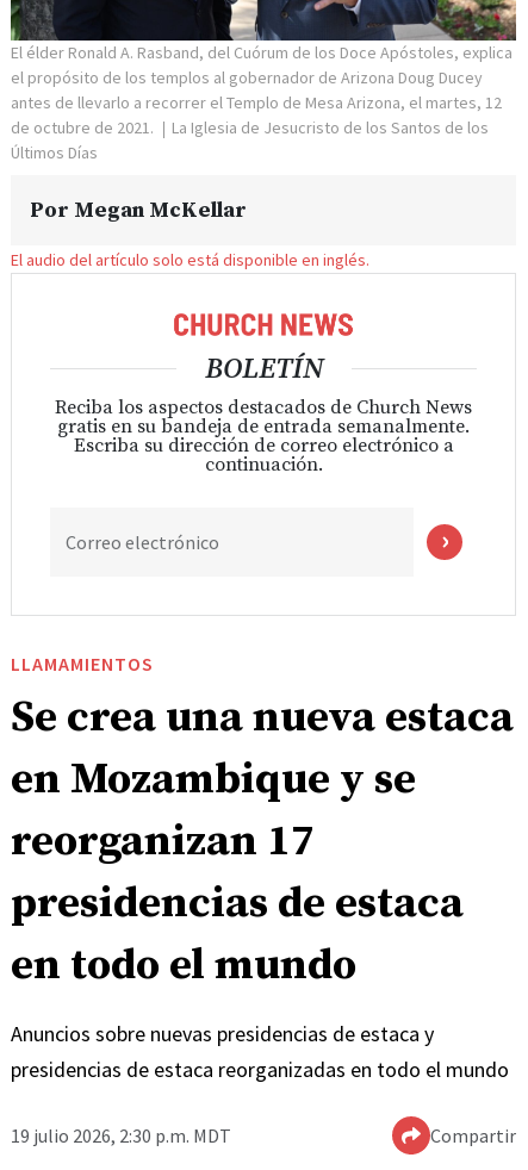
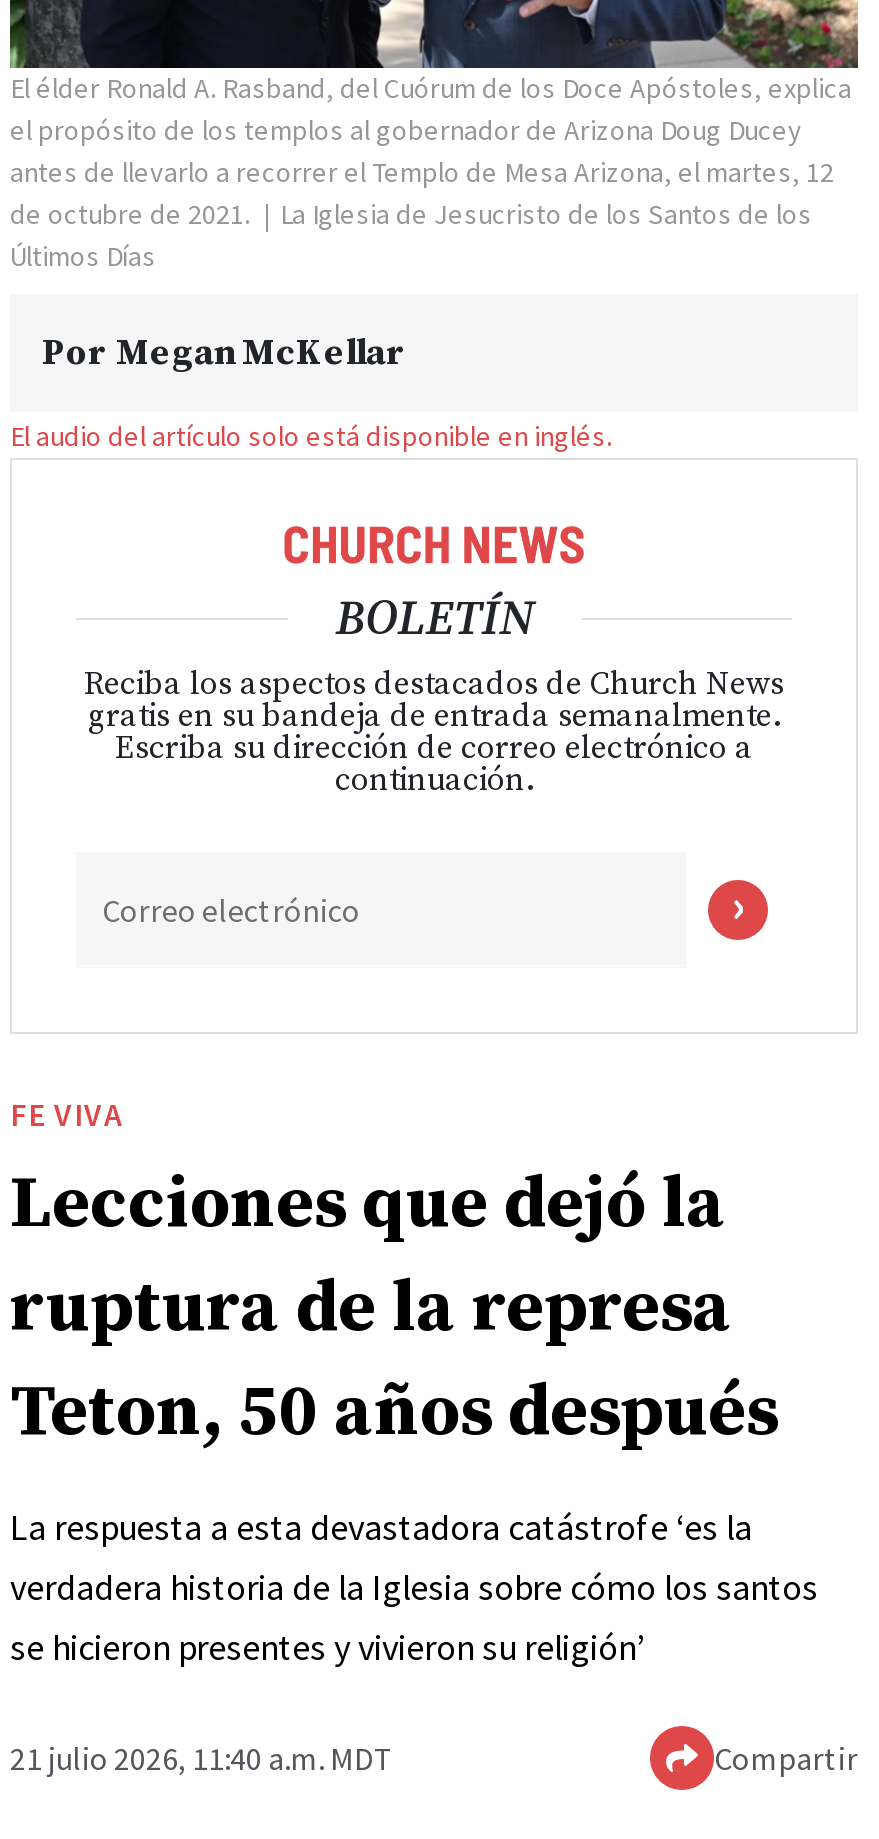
[11,651,514,992] LLAMAMIENTOS | Se crea una nueva estaca | en Mozambique y se | reorganizan 17 | presidencias de estaca | en todo el mundo -> [10,1093,778,1457] FE VIVA | Lecciones que dejó la | ruptura de la represa | Teton, 50 años después
[11,1019,509,1083] Anuncios sobre nuevas presidencias de estaca y | presidencias de estaca reorganizadas en todo el mundo -> [10,1503,818,1669] La respuesta a esta devastadora catástrofe ‘es la | verdadera historia de la Iglesia sobre cómo los santos | se hicieron presentes y vivieron su religión’
[11,1123,231,1147] 19 julio 2026, 2:30 p.m. MDT -> [10,1737,394,1777] 21 julio 2026, 11:40 a.m. MDT

